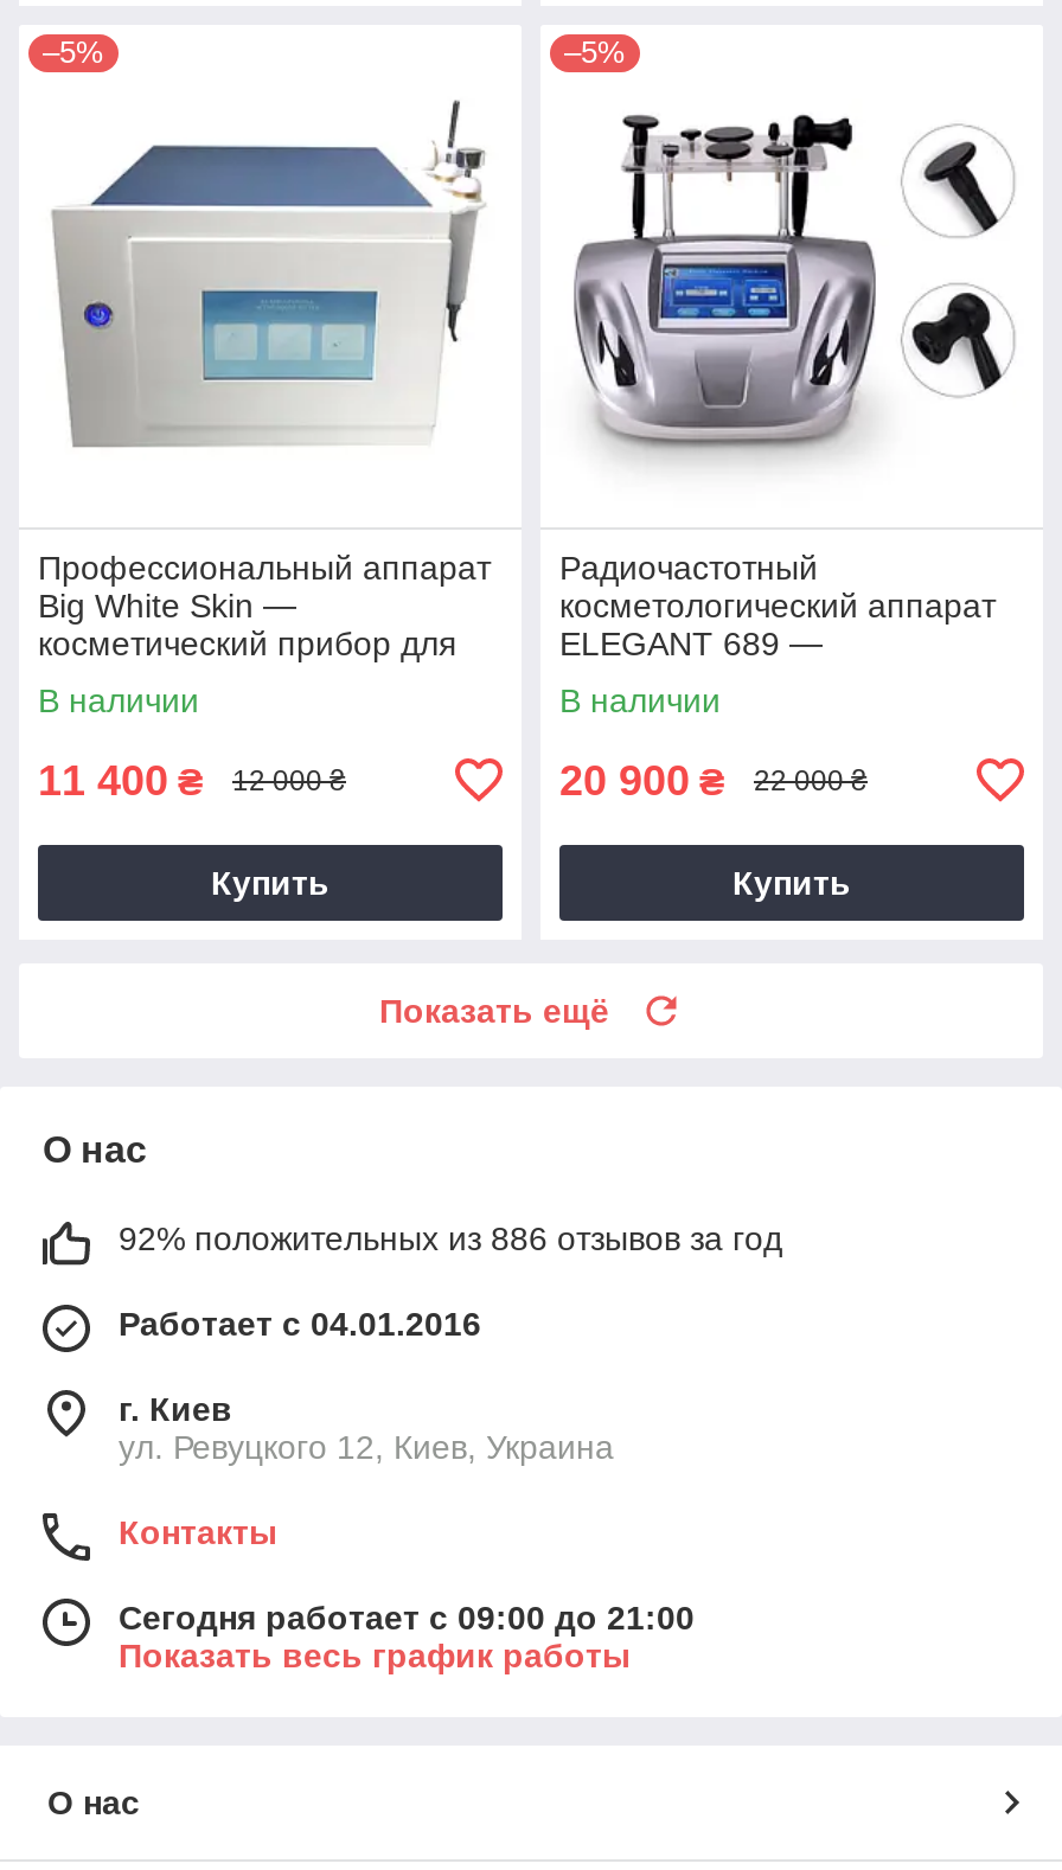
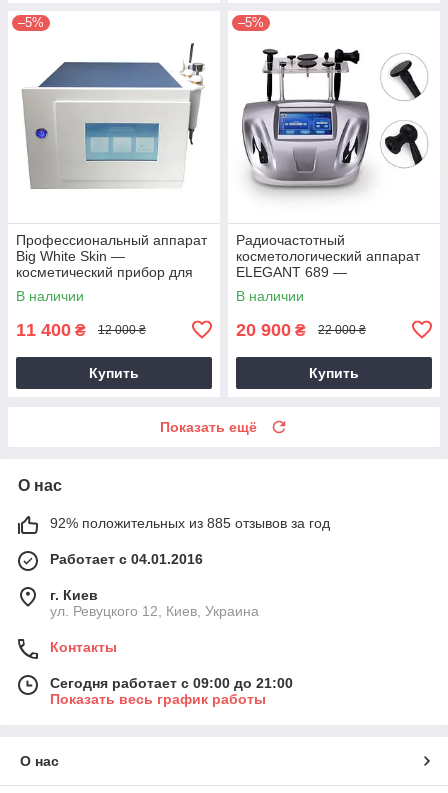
[119,1219,782,1257] 92% положительных из 886 отзывов за год -> [50,515,330,531] 92% положительных из 885 отзывов за год

